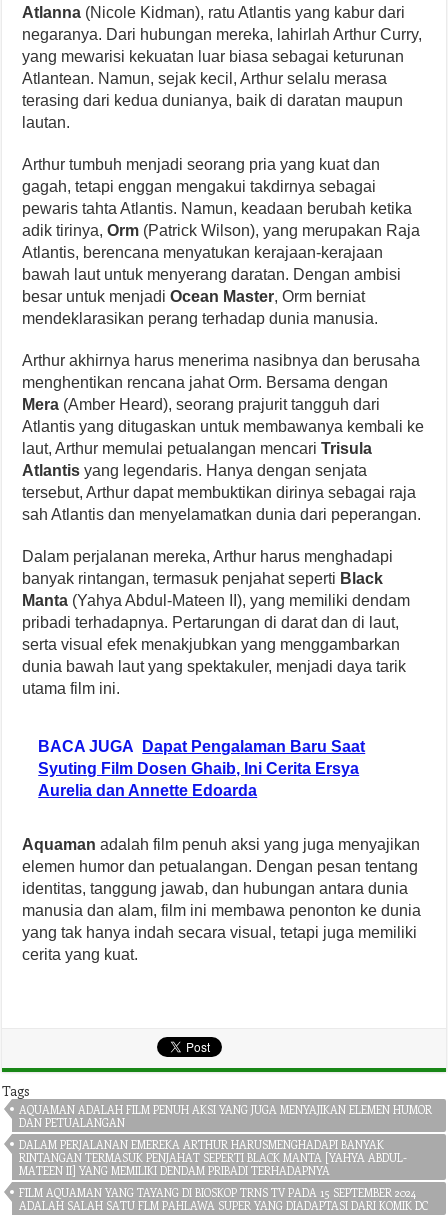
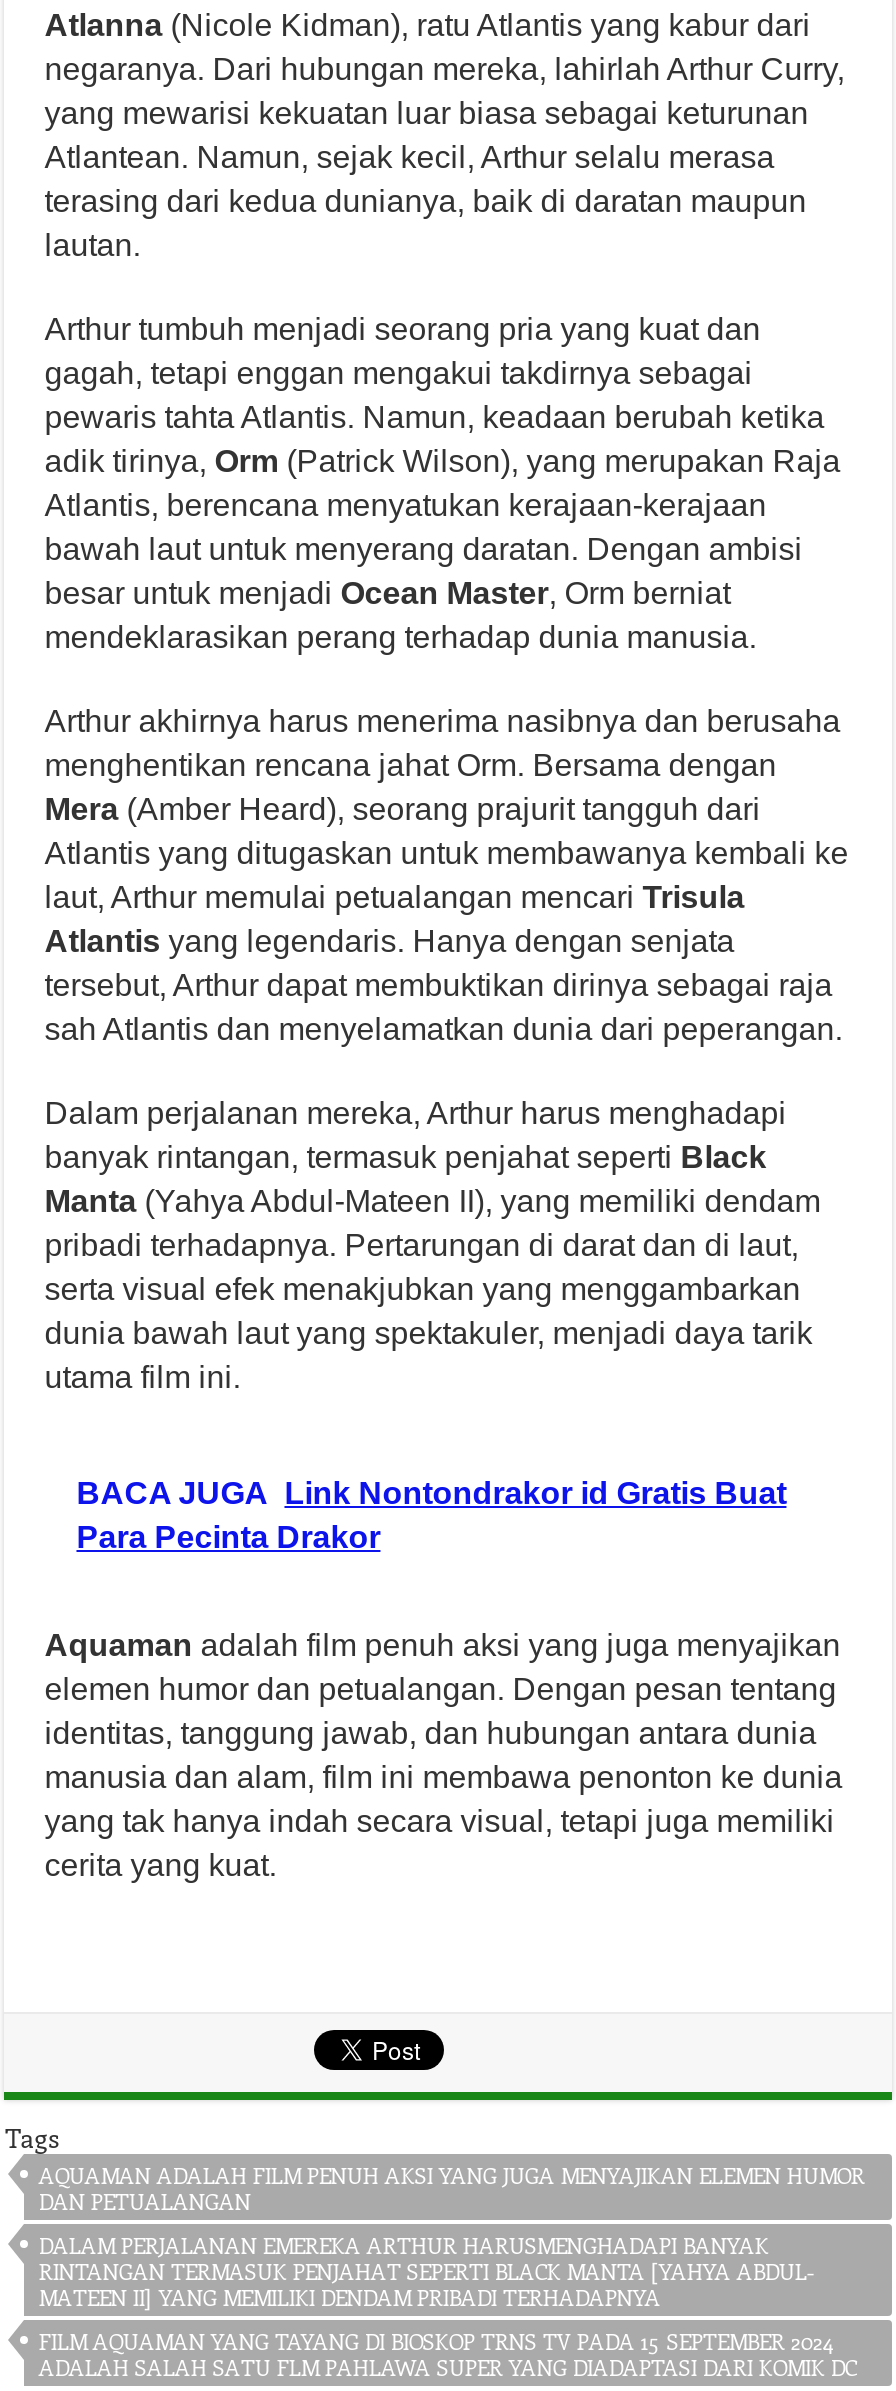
[38,738,365,799] BACA JUGA Dapat Pengalaman Baru Saat | Syuting Film Dosen Ghaib, Ini Cerita Ersya | Aurelia dan Annette Edoarda -> [76,1475,786,1553] BACA JUGA Link Nontondrakor id Gratis Buat | Para Pecinta Drakor

